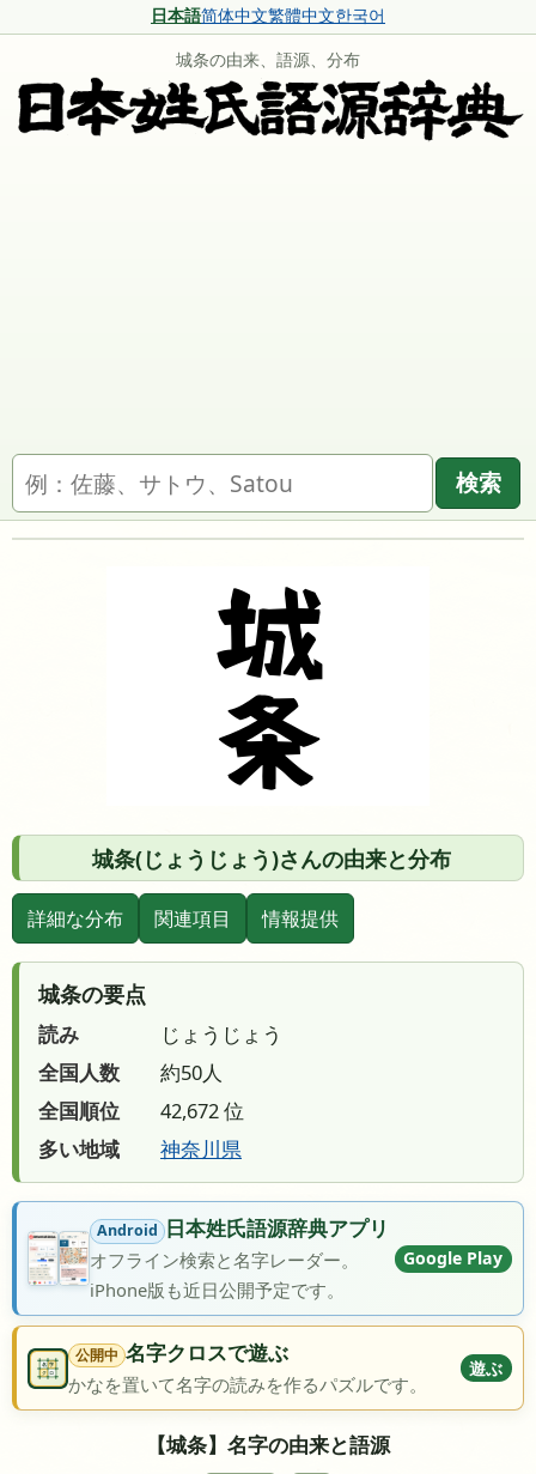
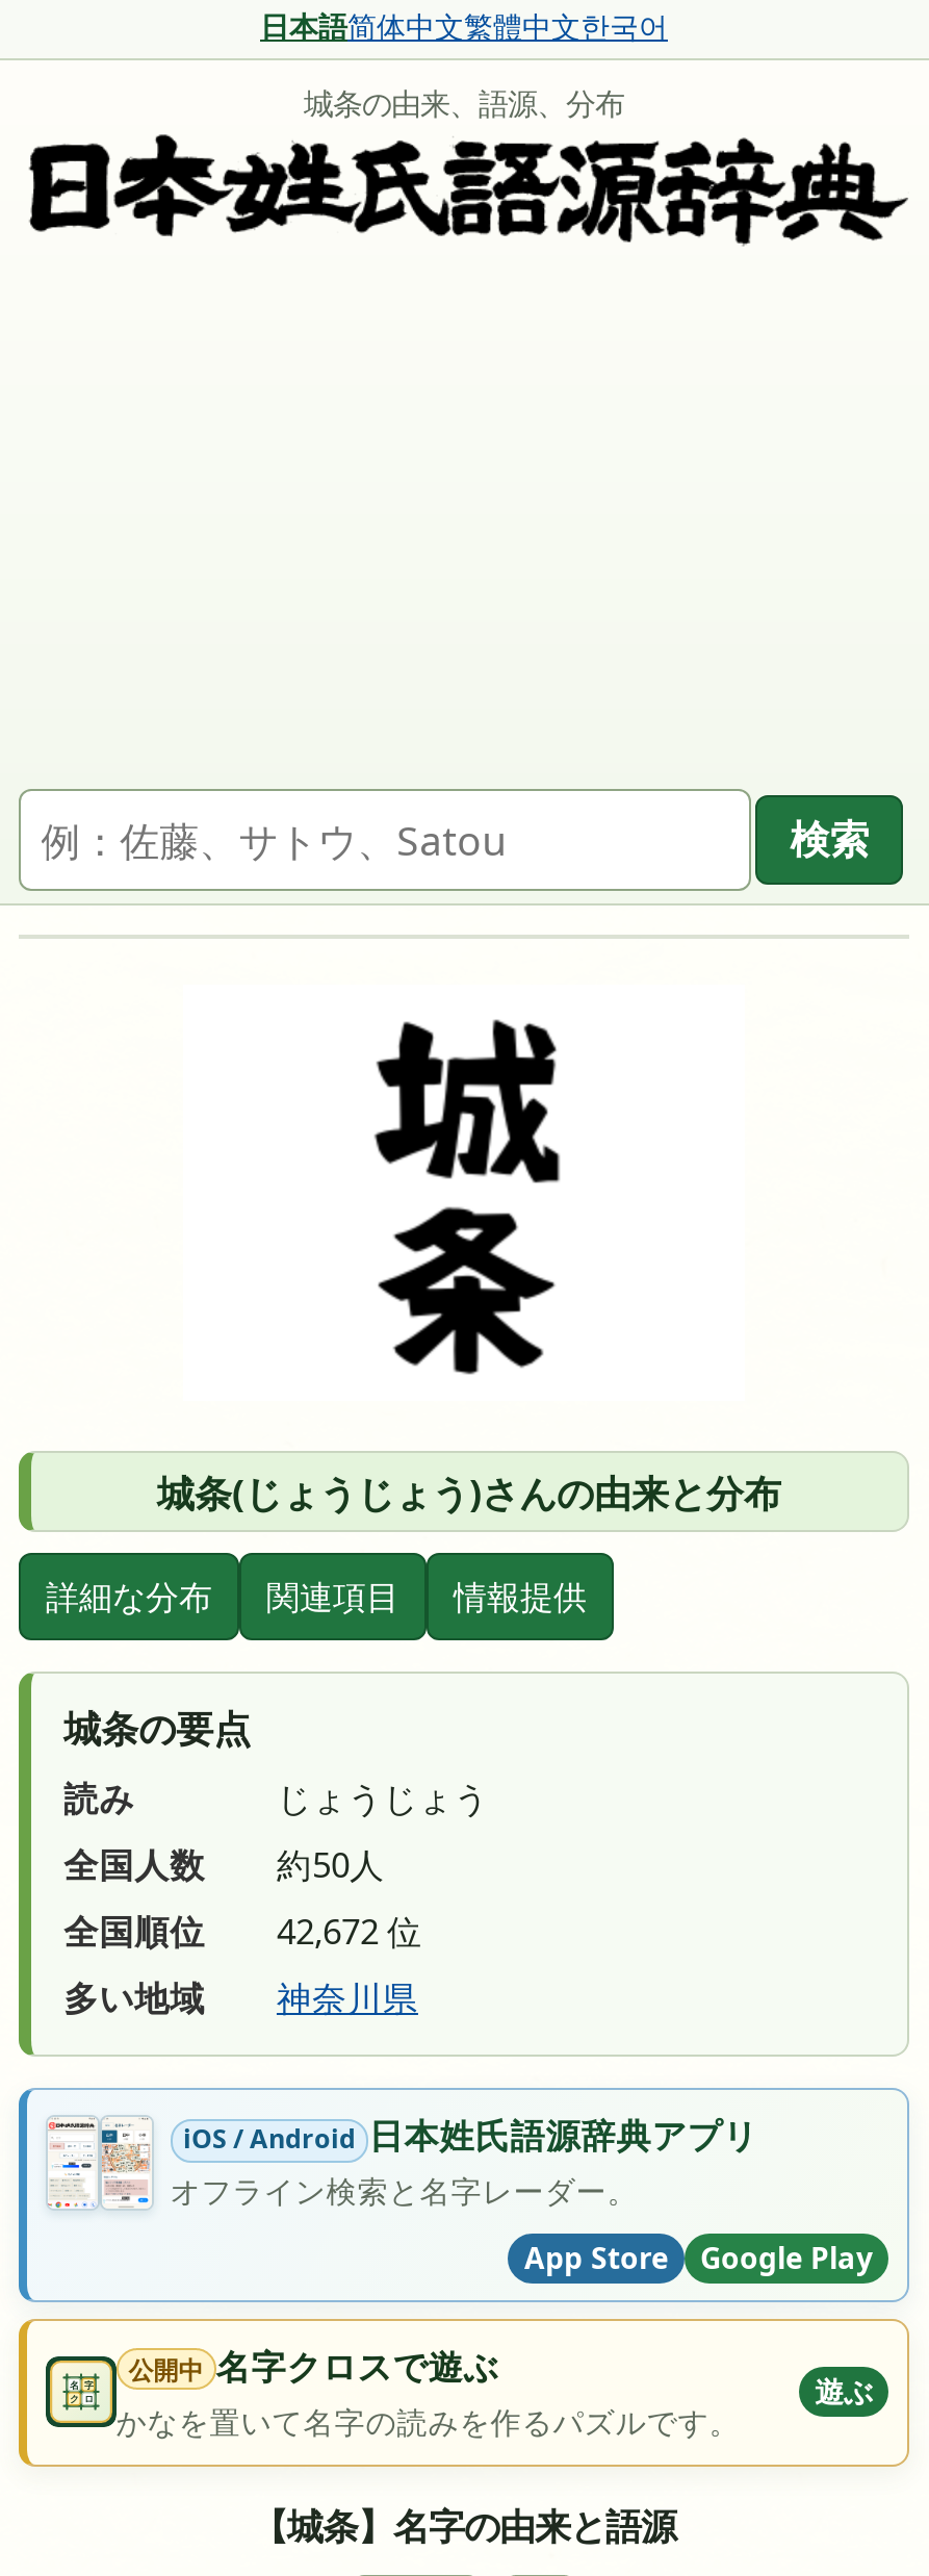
[29,1215,389,1285] [image] | Android 日本姓氏語源辞典アプリ -> [46,2111,758,2209] [image] | iOS / Android 日本姓氏語源辞典アプリ
moved [404,1247,503,1270] -> [700,2238,873,2277]: Google Play
[89,1278,344,1302] iPhone版も近日公開予定です。 -> [524,2238,668,2277] App Store

